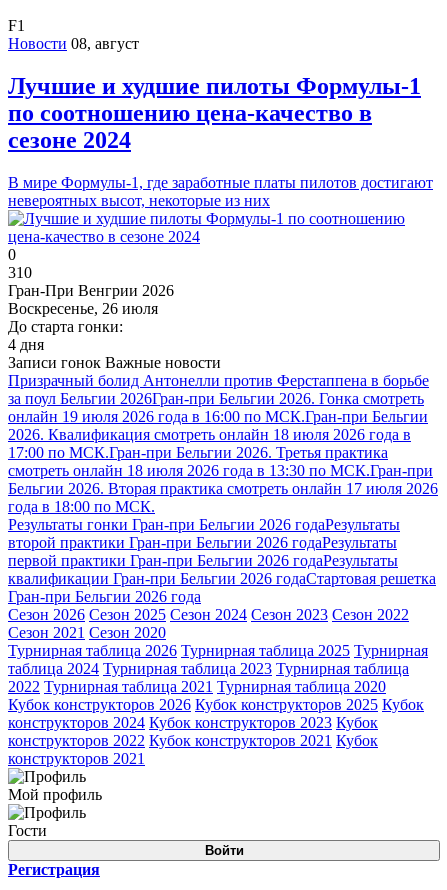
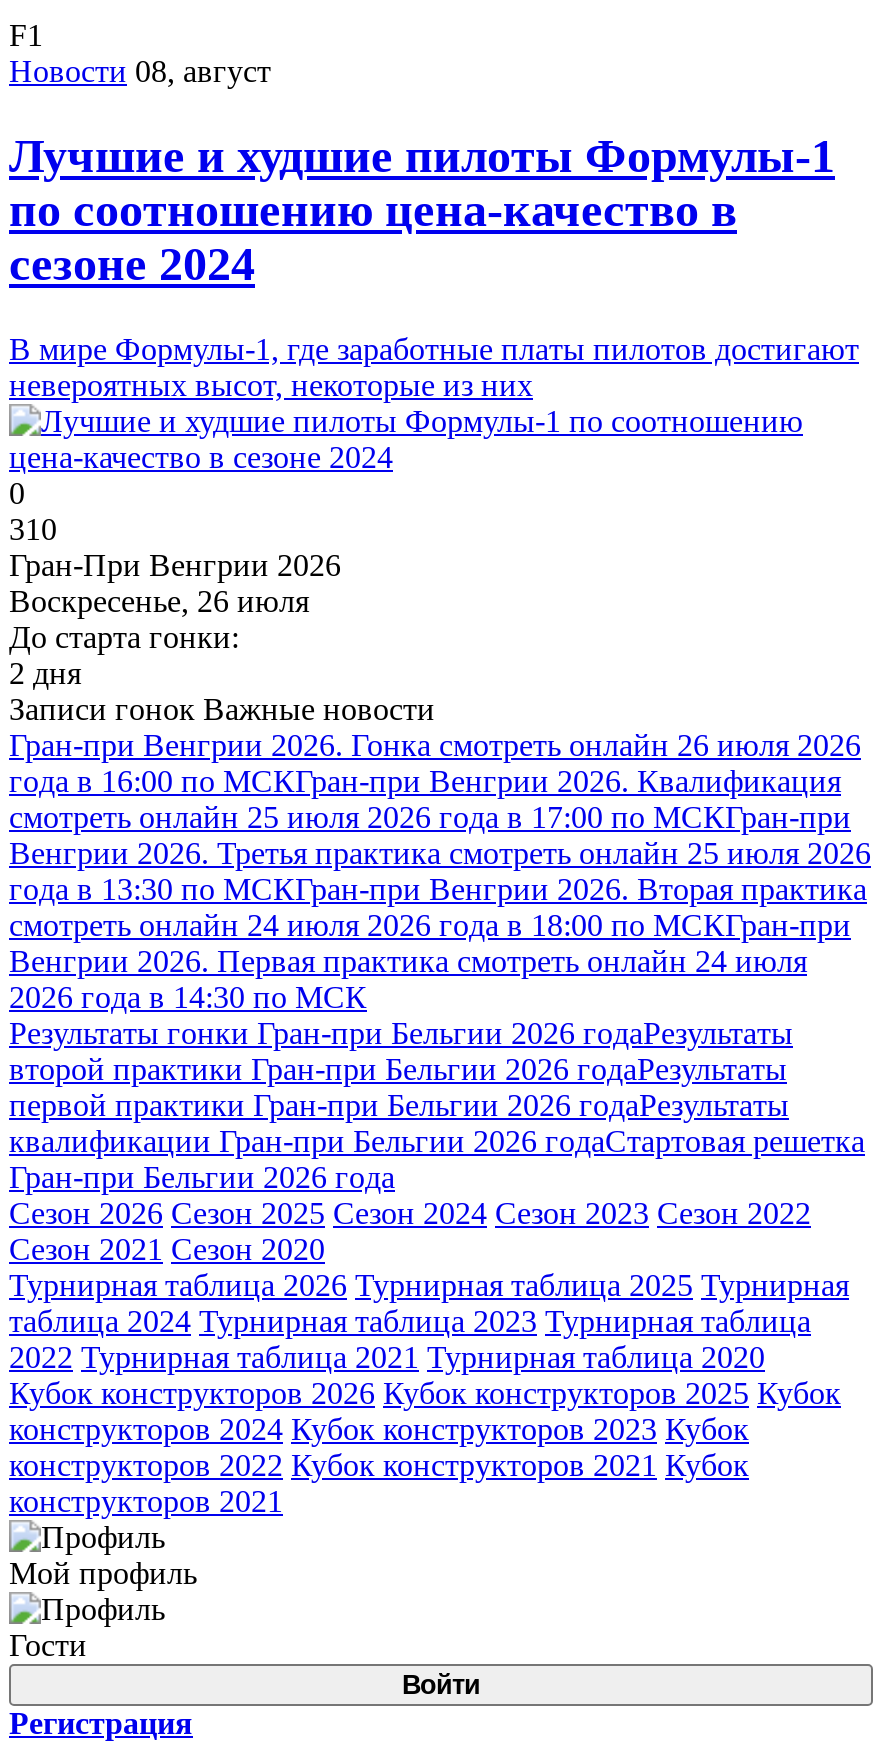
[8,336,44,353] 4 дня -> [9,655,81,689] 2 дня
[8,372,438,515] Призрачный болид Антонелли против Ферстаппена в борьбе | за поул Бельгии 2026Гран-при Бельгии 2026. Гонка смотреть | онлайн 19 июля 2026 года в 16:00 по МСК.Гран-при Бельгии | 2026. Квалификация смотреть онлайн 18 июля 2026 года в | 17:00 по МСК.Гран-при Бельгии 2026. Третья практика | смотреть онлайн 18 июля 2026 года в 13:30 по МСК.Гран-при | Бельгии 2026. Вторая практика смотреть онлайн 17 июля 2026 | года в 18:00 по МСК. -> [9,727,871,1013] Гран-при Венгрии 2026. Гонка смотреть онлайн 26 июля 2026 | года в 16:00 по МСКГран-при Венгрии 2026. Квалификация | смотреть онлайн 25 июля 2026 года в 17:00 по МСКГран-при | Венгрии 2026. Третья практика смотреть онлайн 25 июля 2026 | года в 13:30 по МСКГран-при Венгрии 2026. Вторая практика | смотреть онлайн 24 июля 2026 года в 18:00 по МСКГран-при | Венгрии 2026. Первая практика смотреть онлайн 24 июля | 2026 года в 14:30 по МСК

